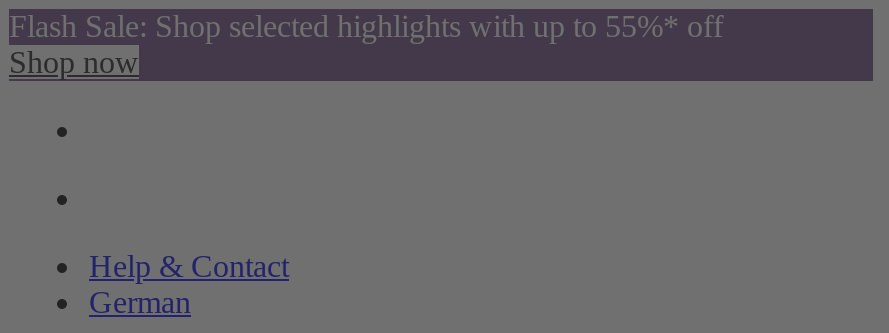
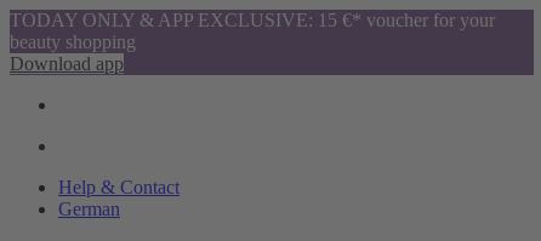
[9,9,723,79] Flash Sale: Shop selected highlights with up to 55%* off | Shop now -> [10,10,495,74] TODAY ONLY & APP EXCLUSIVE: 15 €* voucher for your | beauty shopping | Download app

